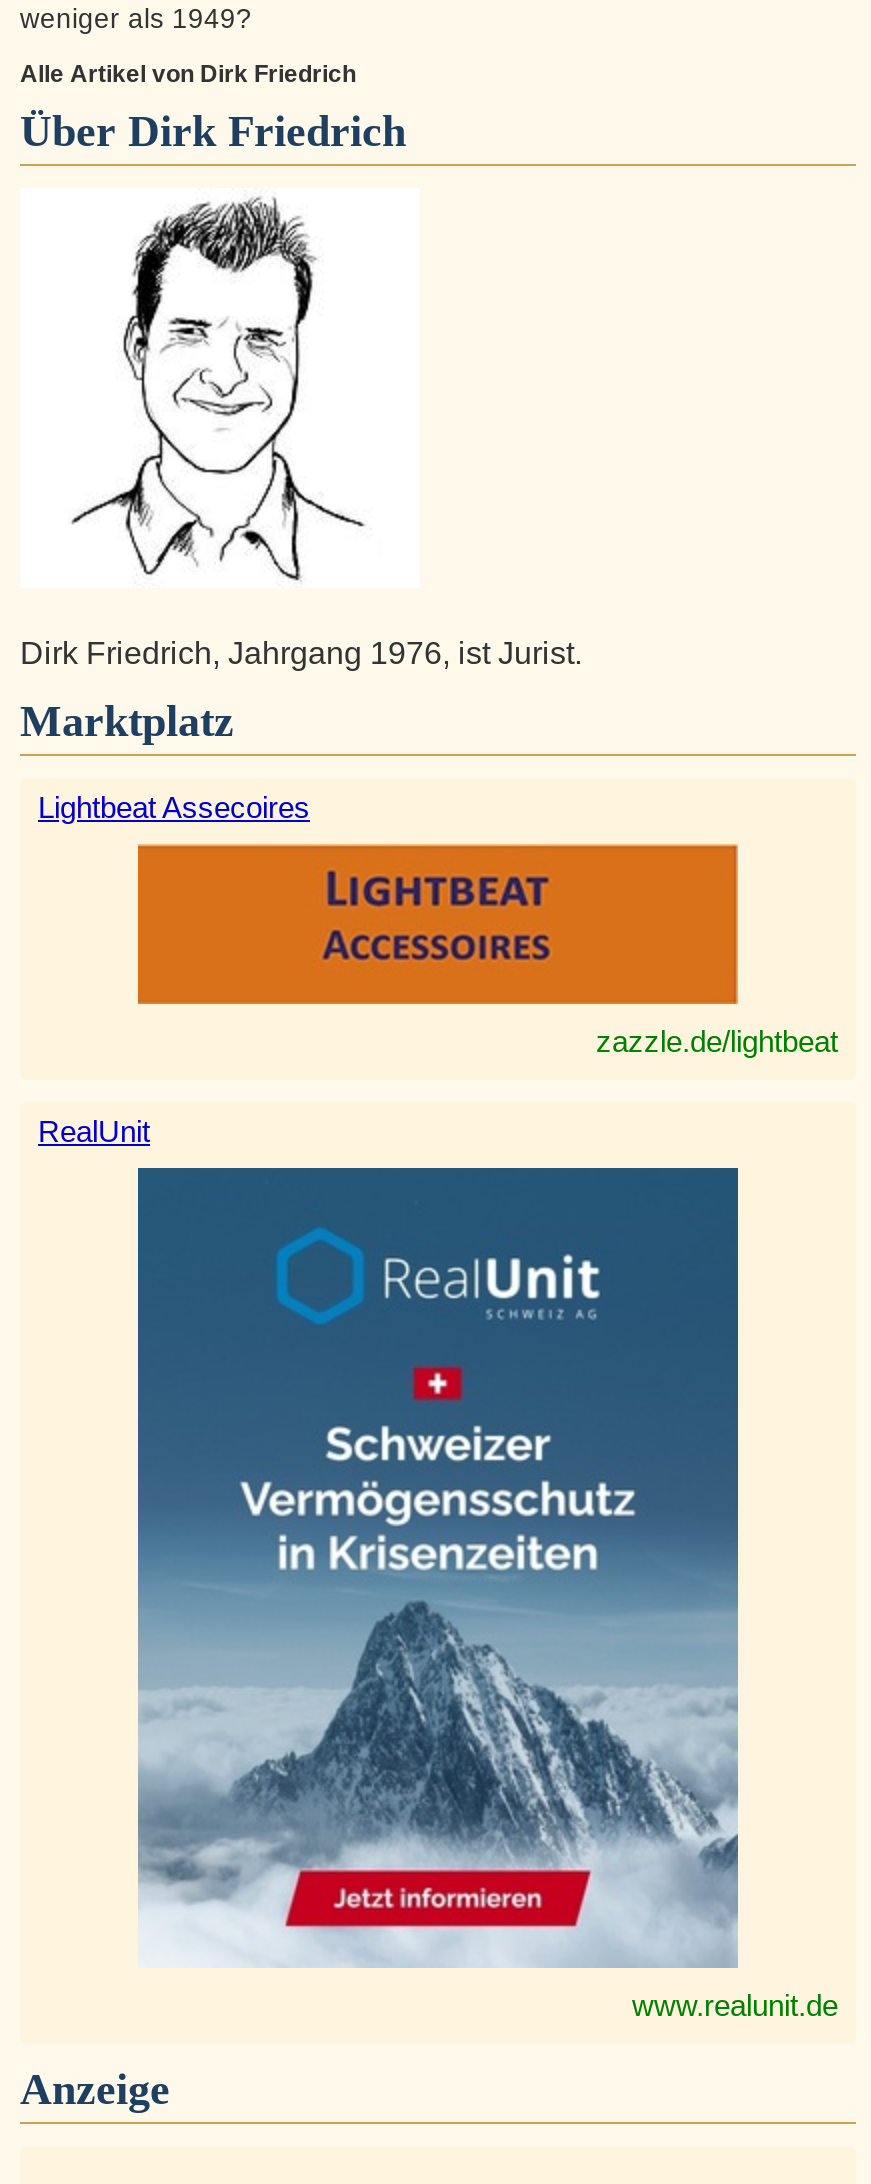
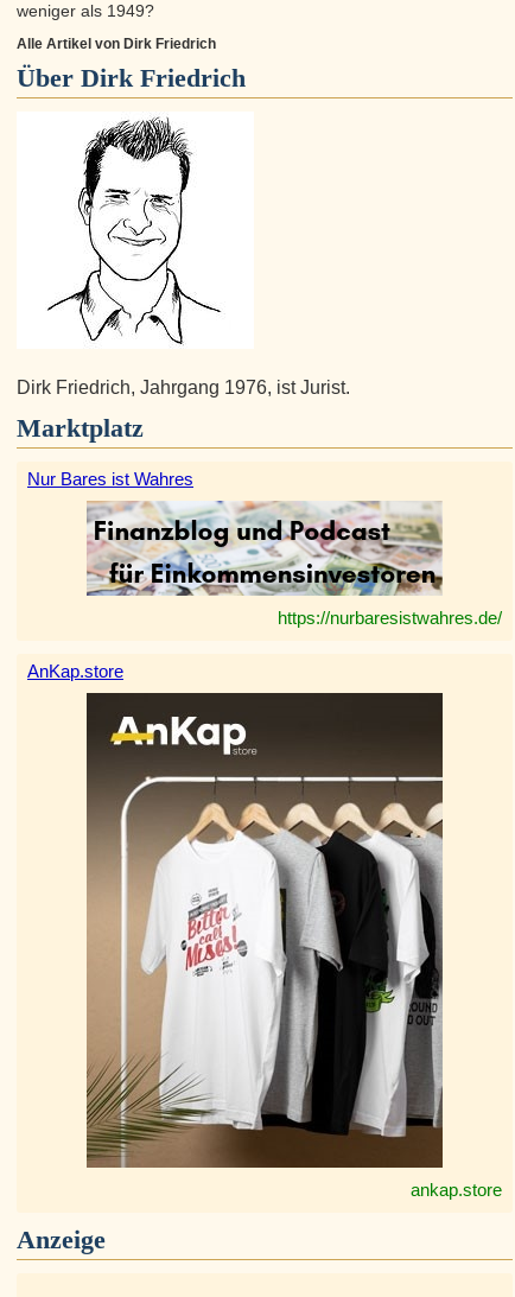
[38,790,310,824] Lightbeat Assecoires -> [27,469,193,489] Nur Bares ist Wahres
[136,842,838,1058] [image] | zazzle.de/lightbeat -> [85,500,502,628] [image] | https://nurbaresistwahres.de/
[38,1114,150,1148] RealUnit -> [27,661,123,681] AnKap.store
[136,1168,838,2022] [image] | www.realunit.de -> [85,693,502,1200] [image] | ankap.store

